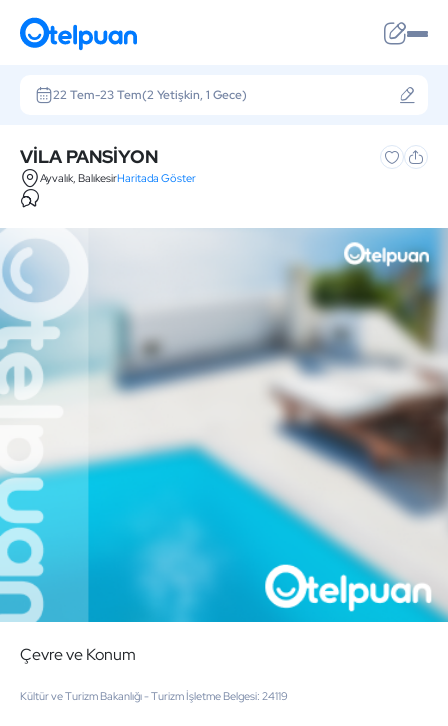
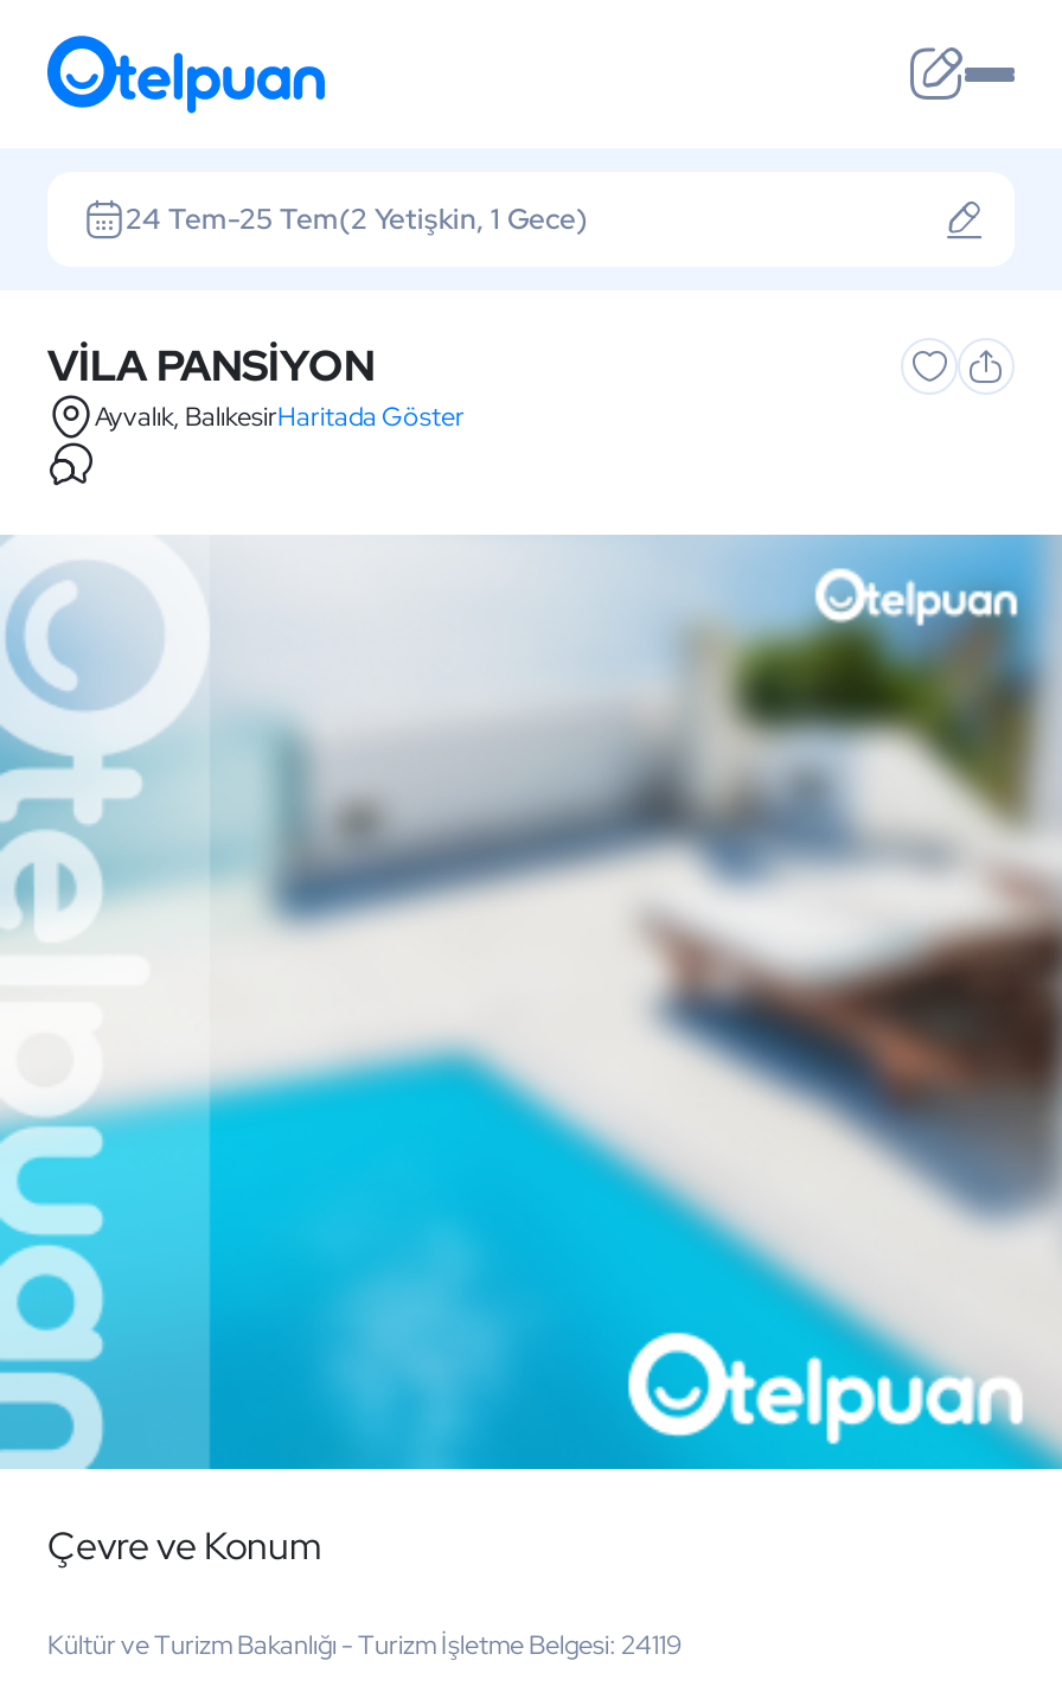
[53,87,247,103] 22 Tem-23 Tem(2 Yetişkin, 1 Gece) -> [126,200,588,238] 24 Tem-25 Tem(2 Yetişkin, 1 Gece)

